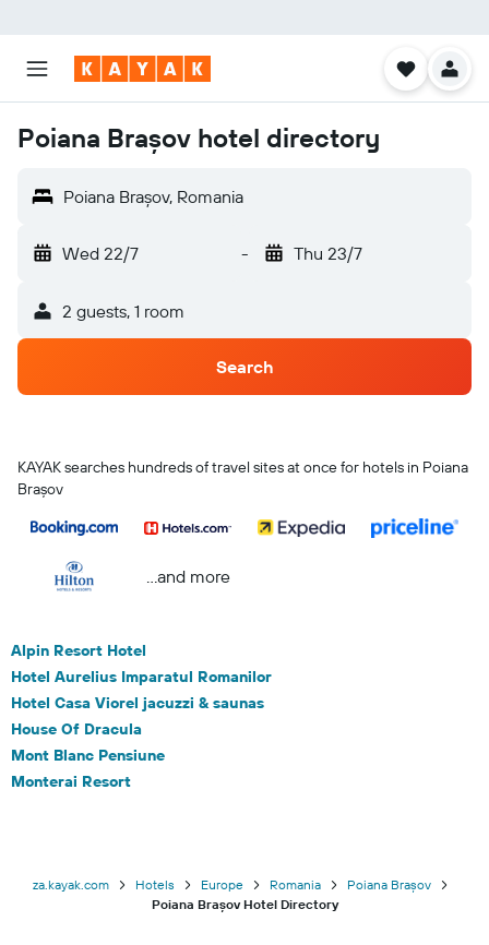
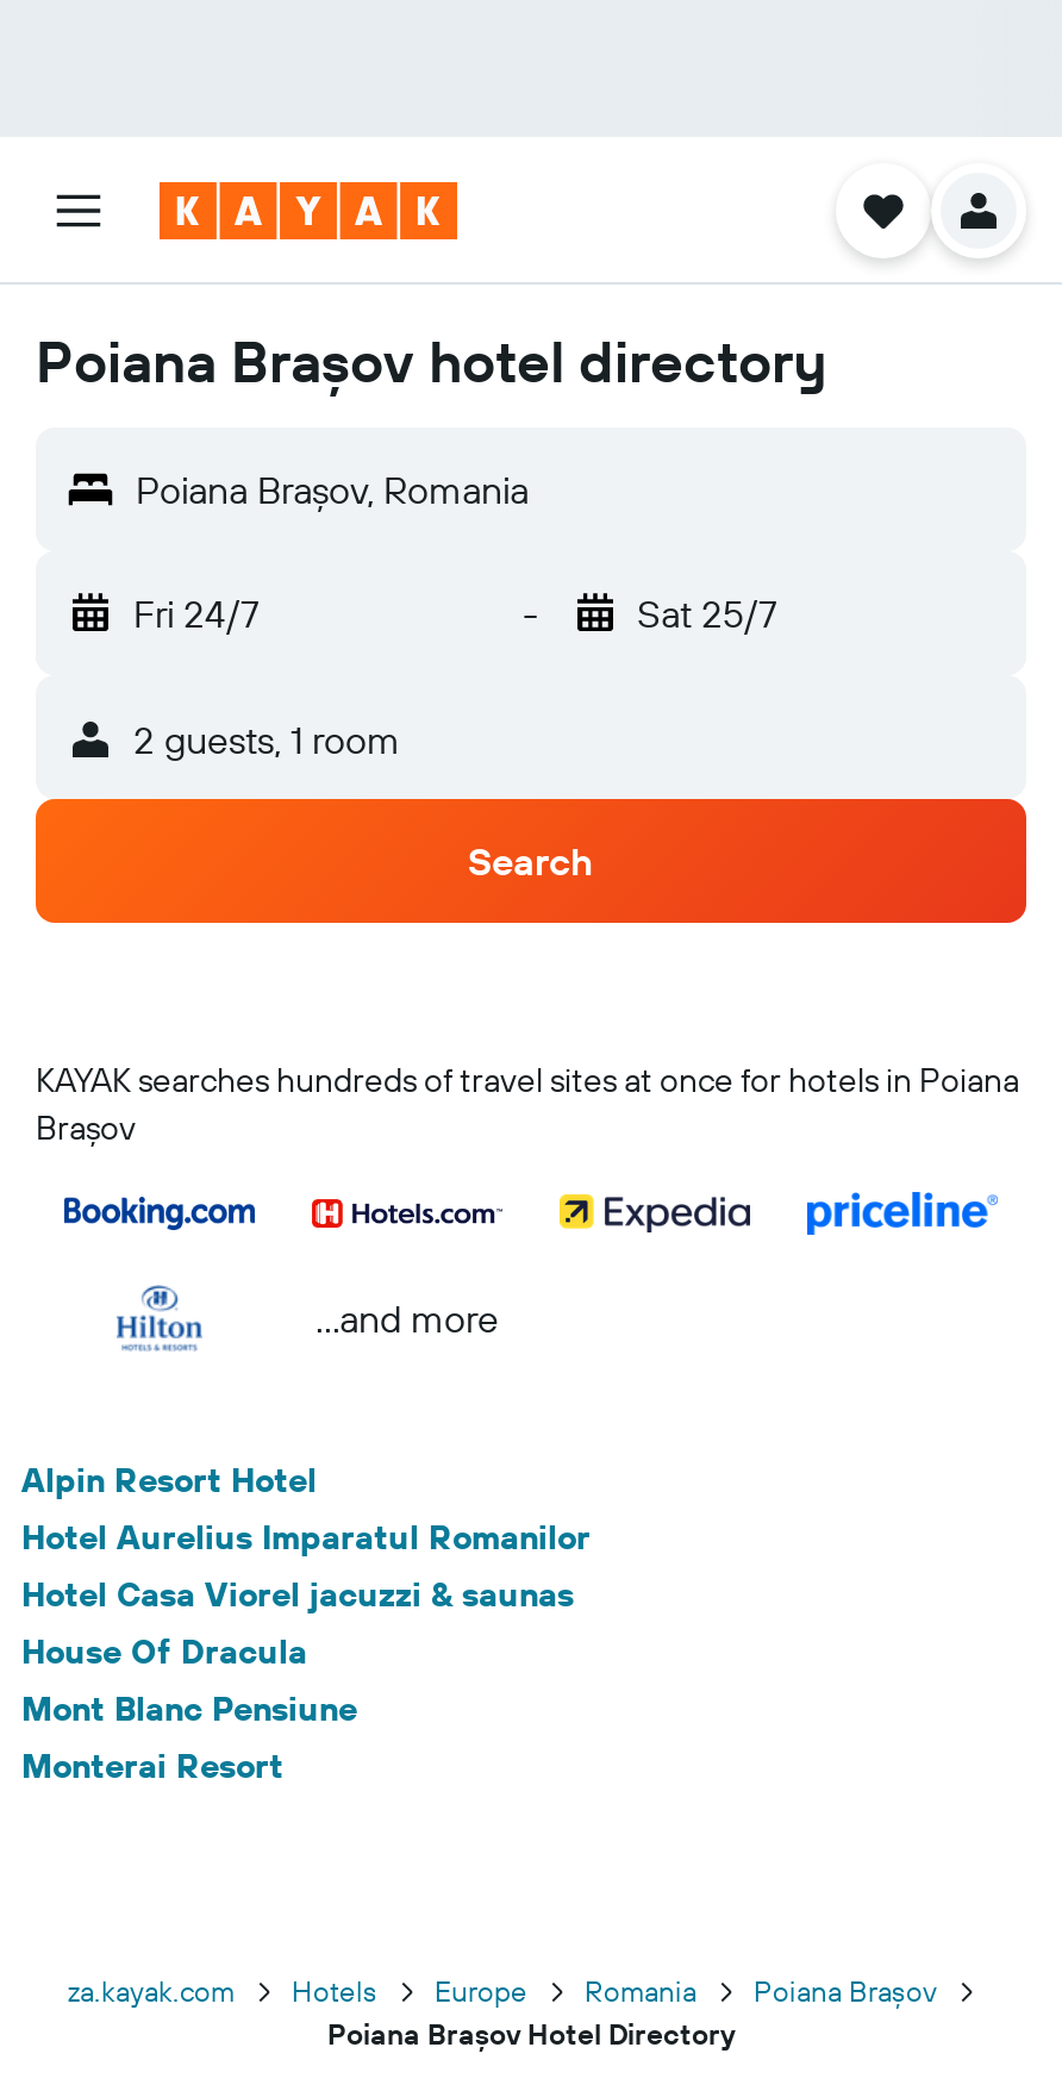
[62,242,139,264] Wed 22/7 -> [133,589,260,637] Fri 24/7
[293,242,362,264] Thu 23/7 -> [637,589,777,637] Sat 25/7

